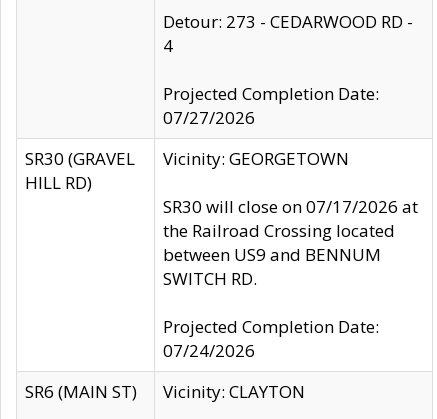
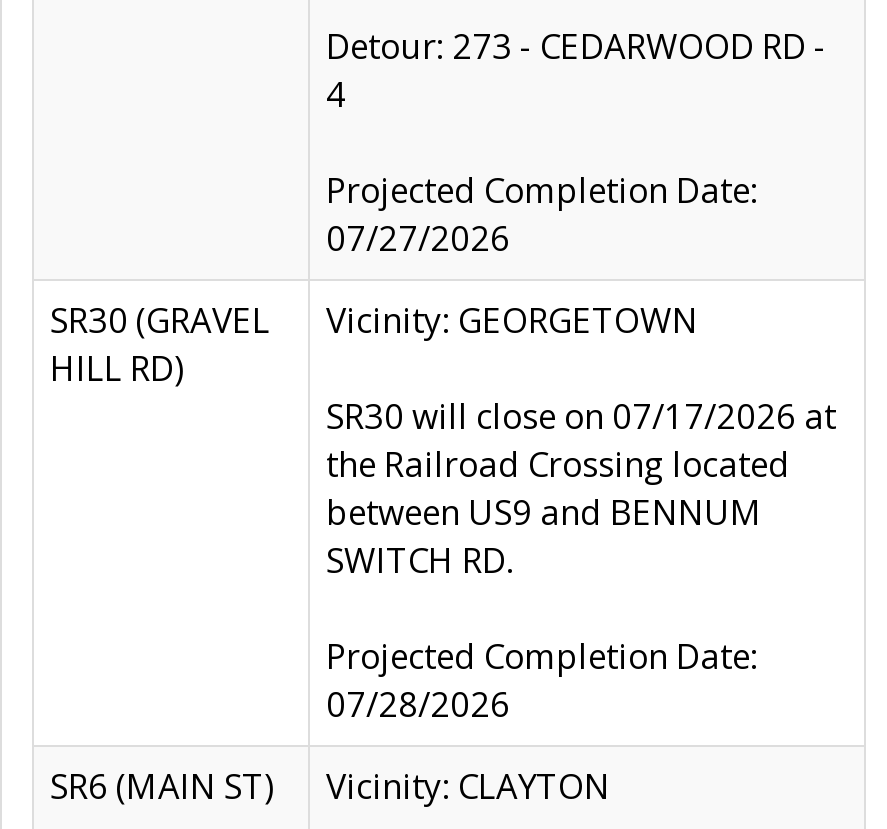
[163,339,255,362] 07/24/2026 -> [326,681,510,727] 07/28/2026

